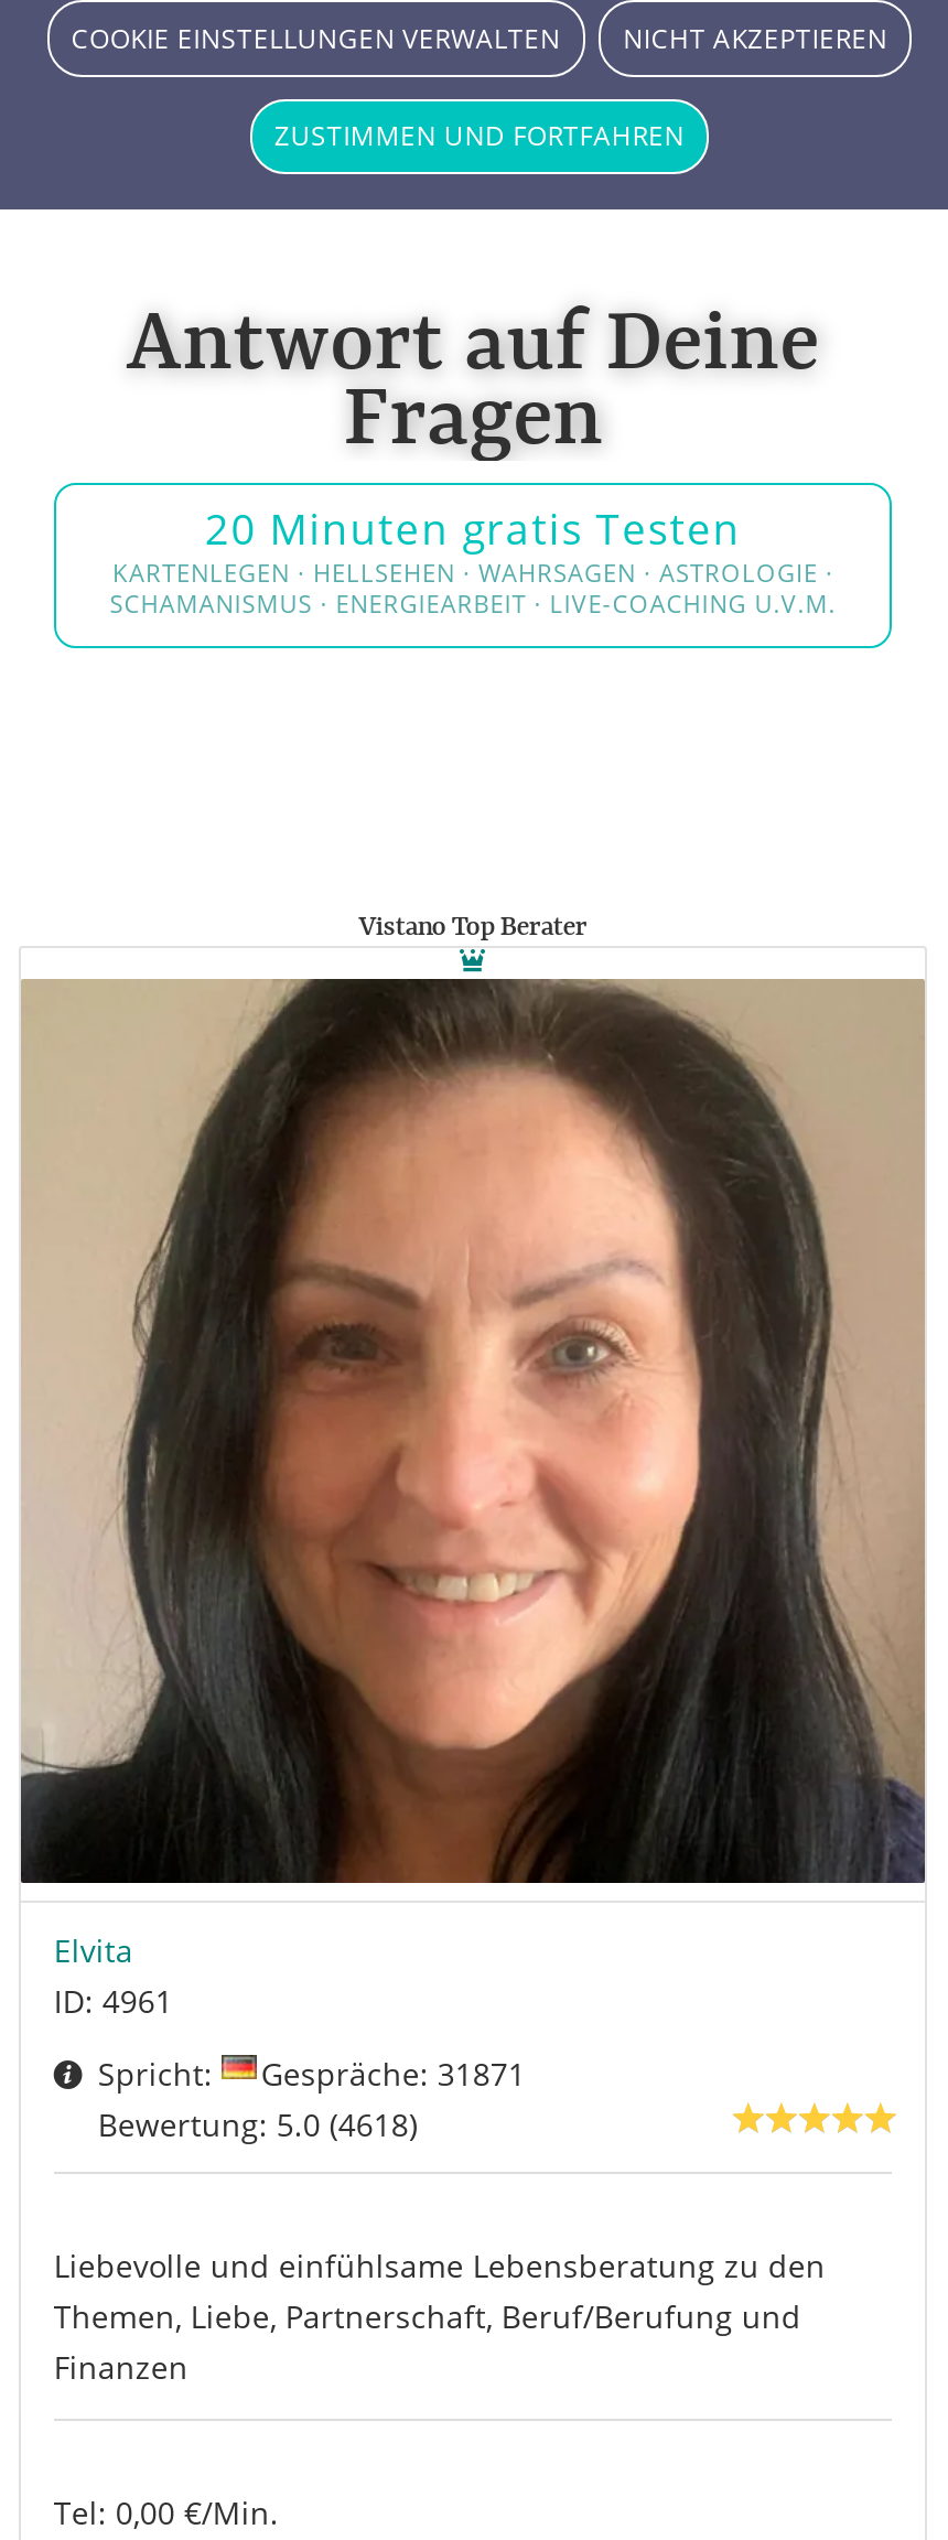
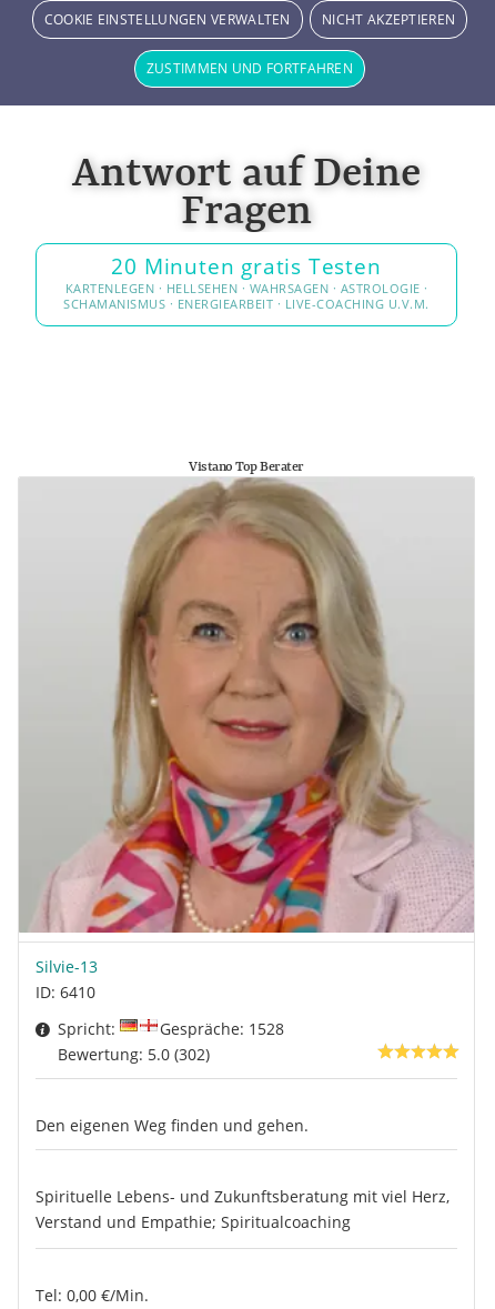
[21,950,925,2022] [image] | Elvita | ID: 4961 -> [20,479,473,1003] [image] | Silvie-13 | ID: 6410
[54,2054,825,2389] Gespräche: 31871 | Bewertung: 5.0 (4618) | Liebevolle und einfühlsame Lebensberatung zu den | Themen, Liebe, Partnerschaft, Beruf/Berufung und | Finanzen -> [35,1019,449,1233] Gespräche: 1528 | Bewertung: 5.0 (302) | Den eigenen Weg finden und gehen. | Spirituelle Lebens- und Zukunftsberatung mit viel Herz, | Verstand und Empathie; Spiritualcoaching

